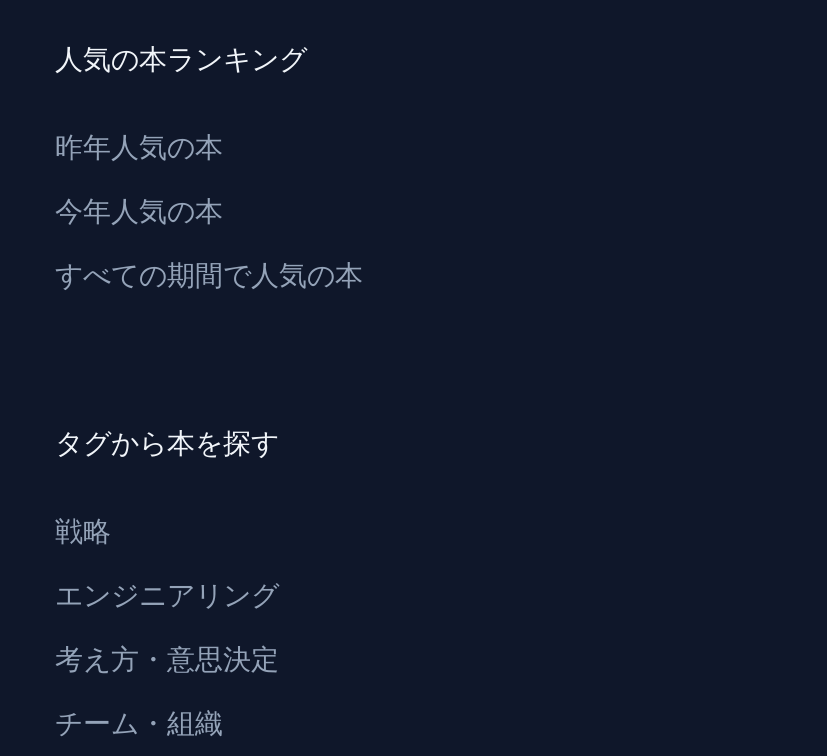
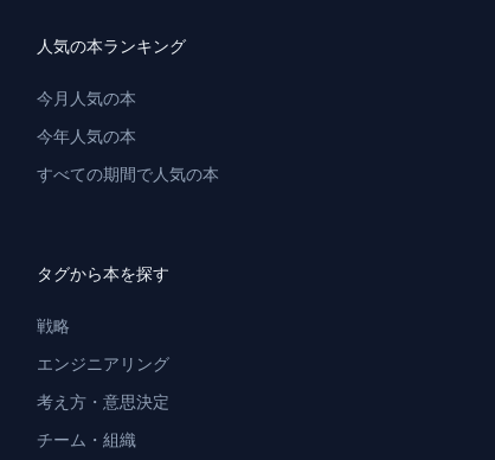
[55,127,223,165] 昨年人気の本 -> [37,86,136,109] 今月人気の本

